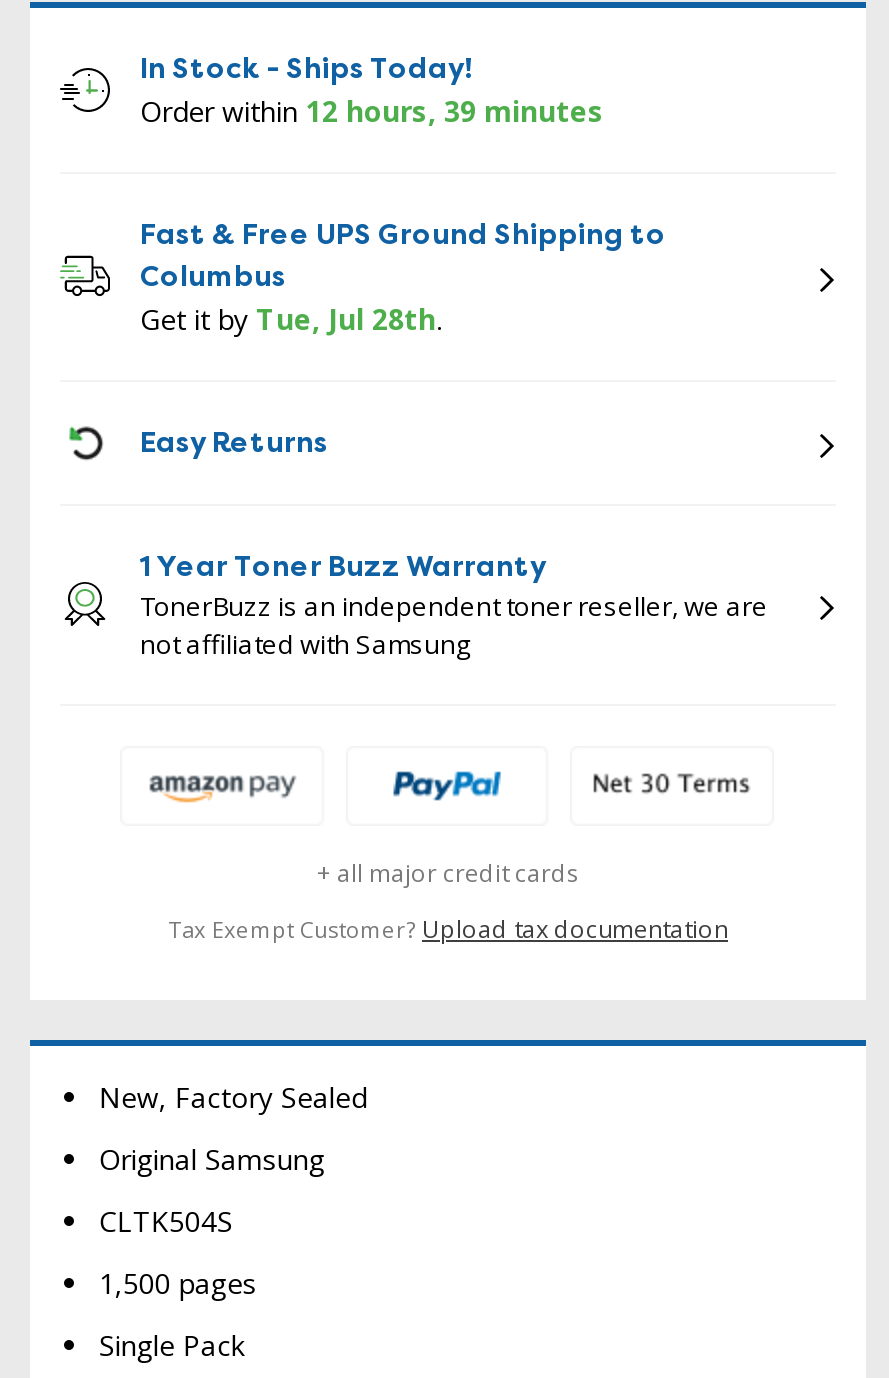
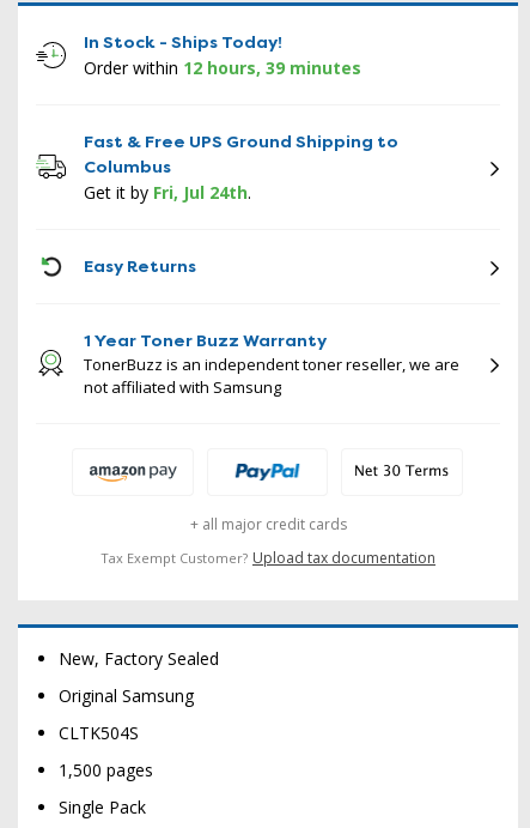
[140,299,442,337] Get it by Tue, Jul 28th. -> [84,181,251,203] Get it by Fri, Jul 24th.

